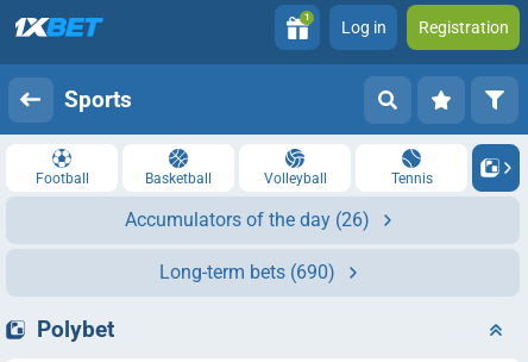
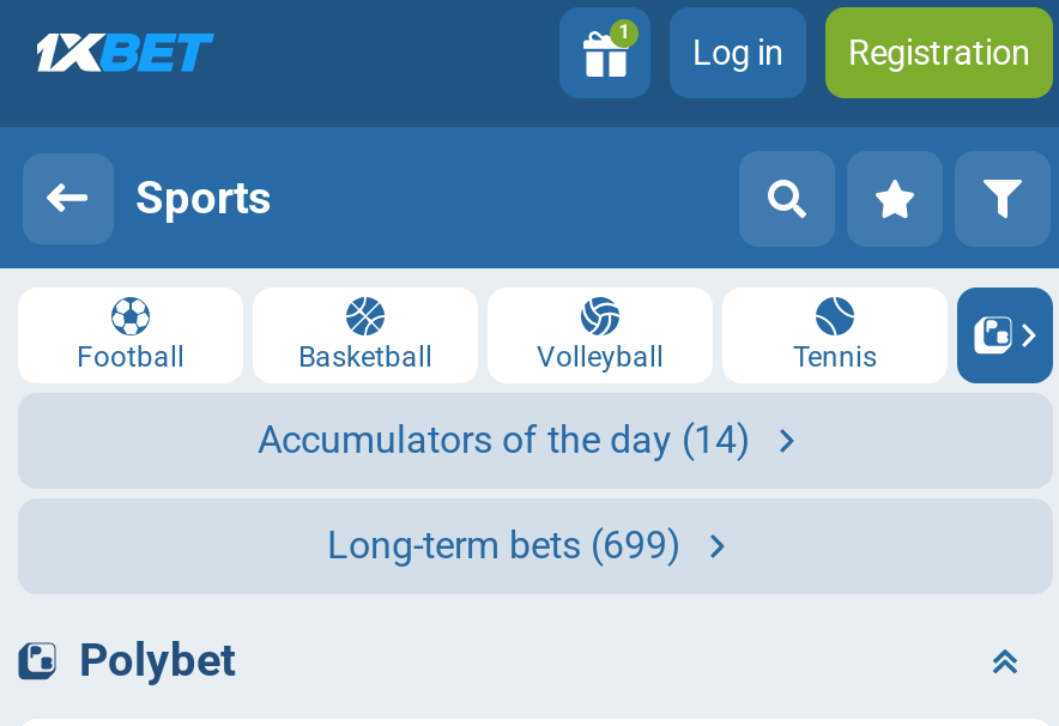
[125,208,370,231] Accumulators of the day (26) -> [258,417,751,462] Accumulators of the day (14)
[159,261,335,283] Long-term bets (690) -> [327,522,682,568] Long-term bets (699)

